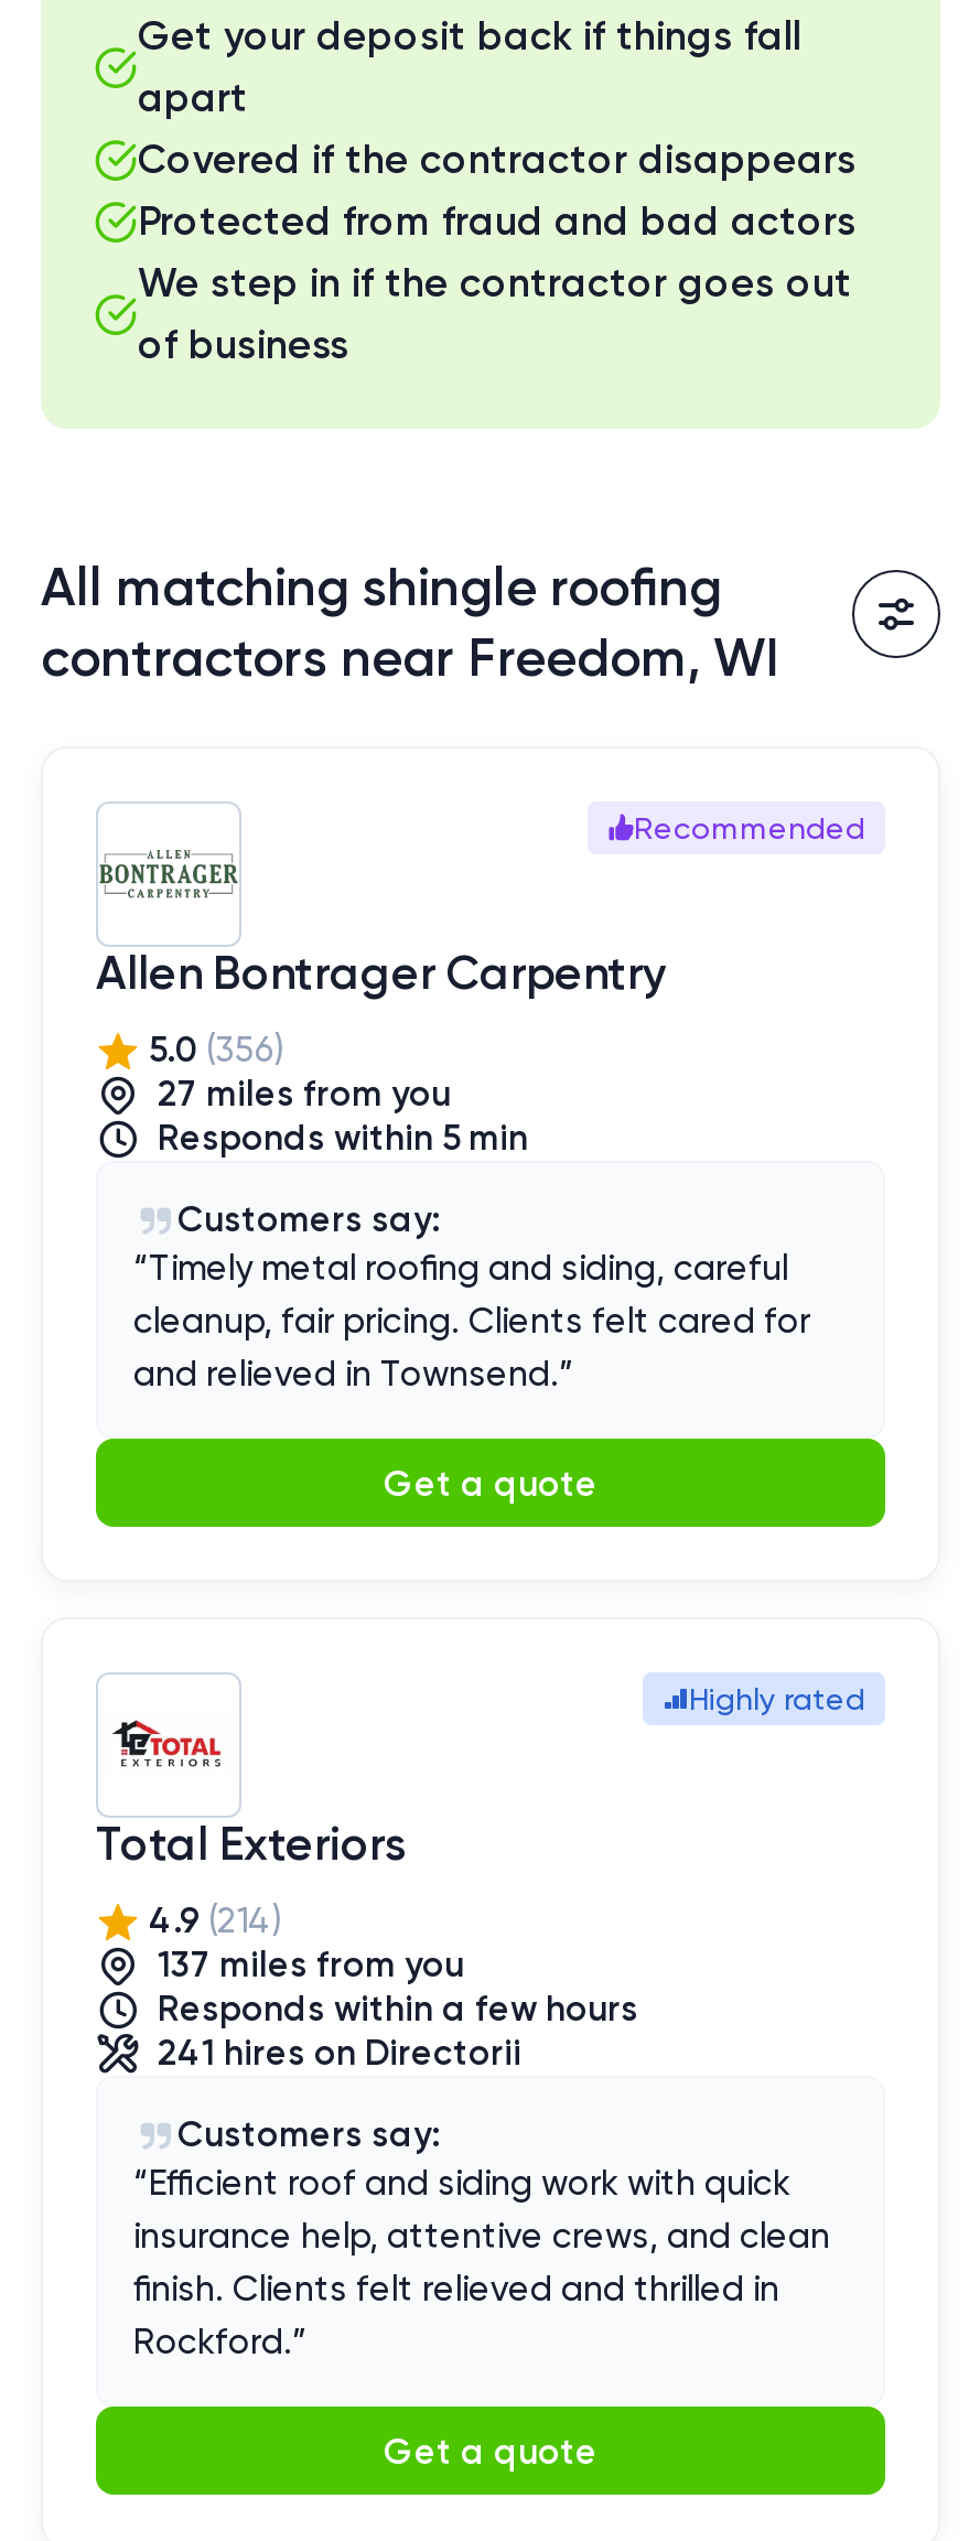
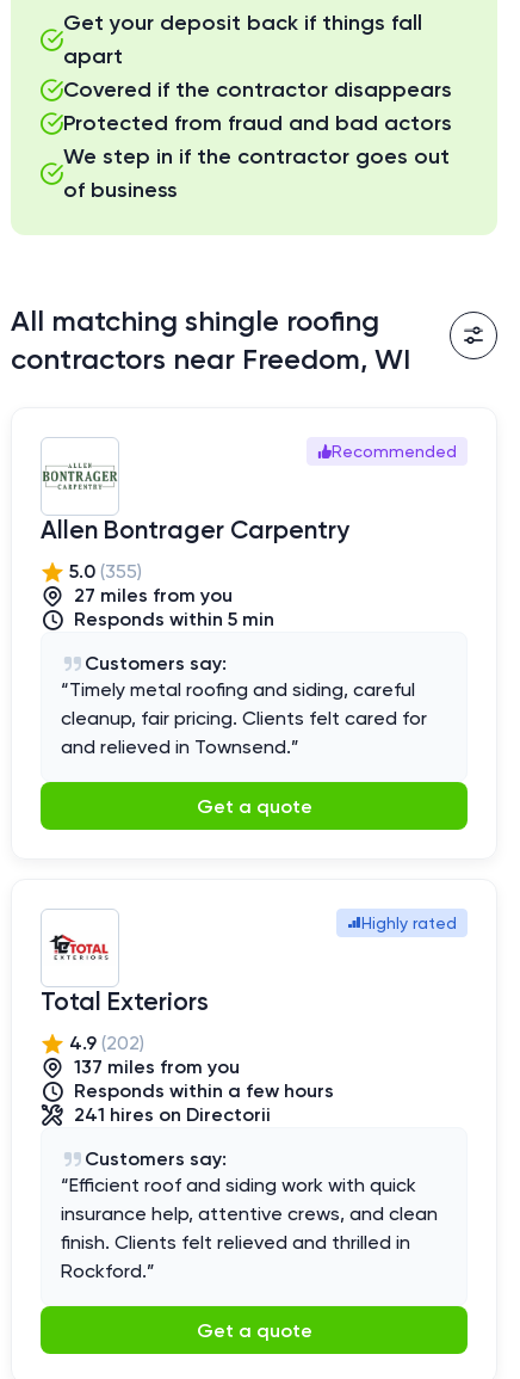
[149,1029,283,1070] 5.0 (356) -> [69,560,142,583] 5.0 (355)
[149,1899,281,1941] 4.9 (214) -> [69,1032,144,1054] 4.9 (202)

